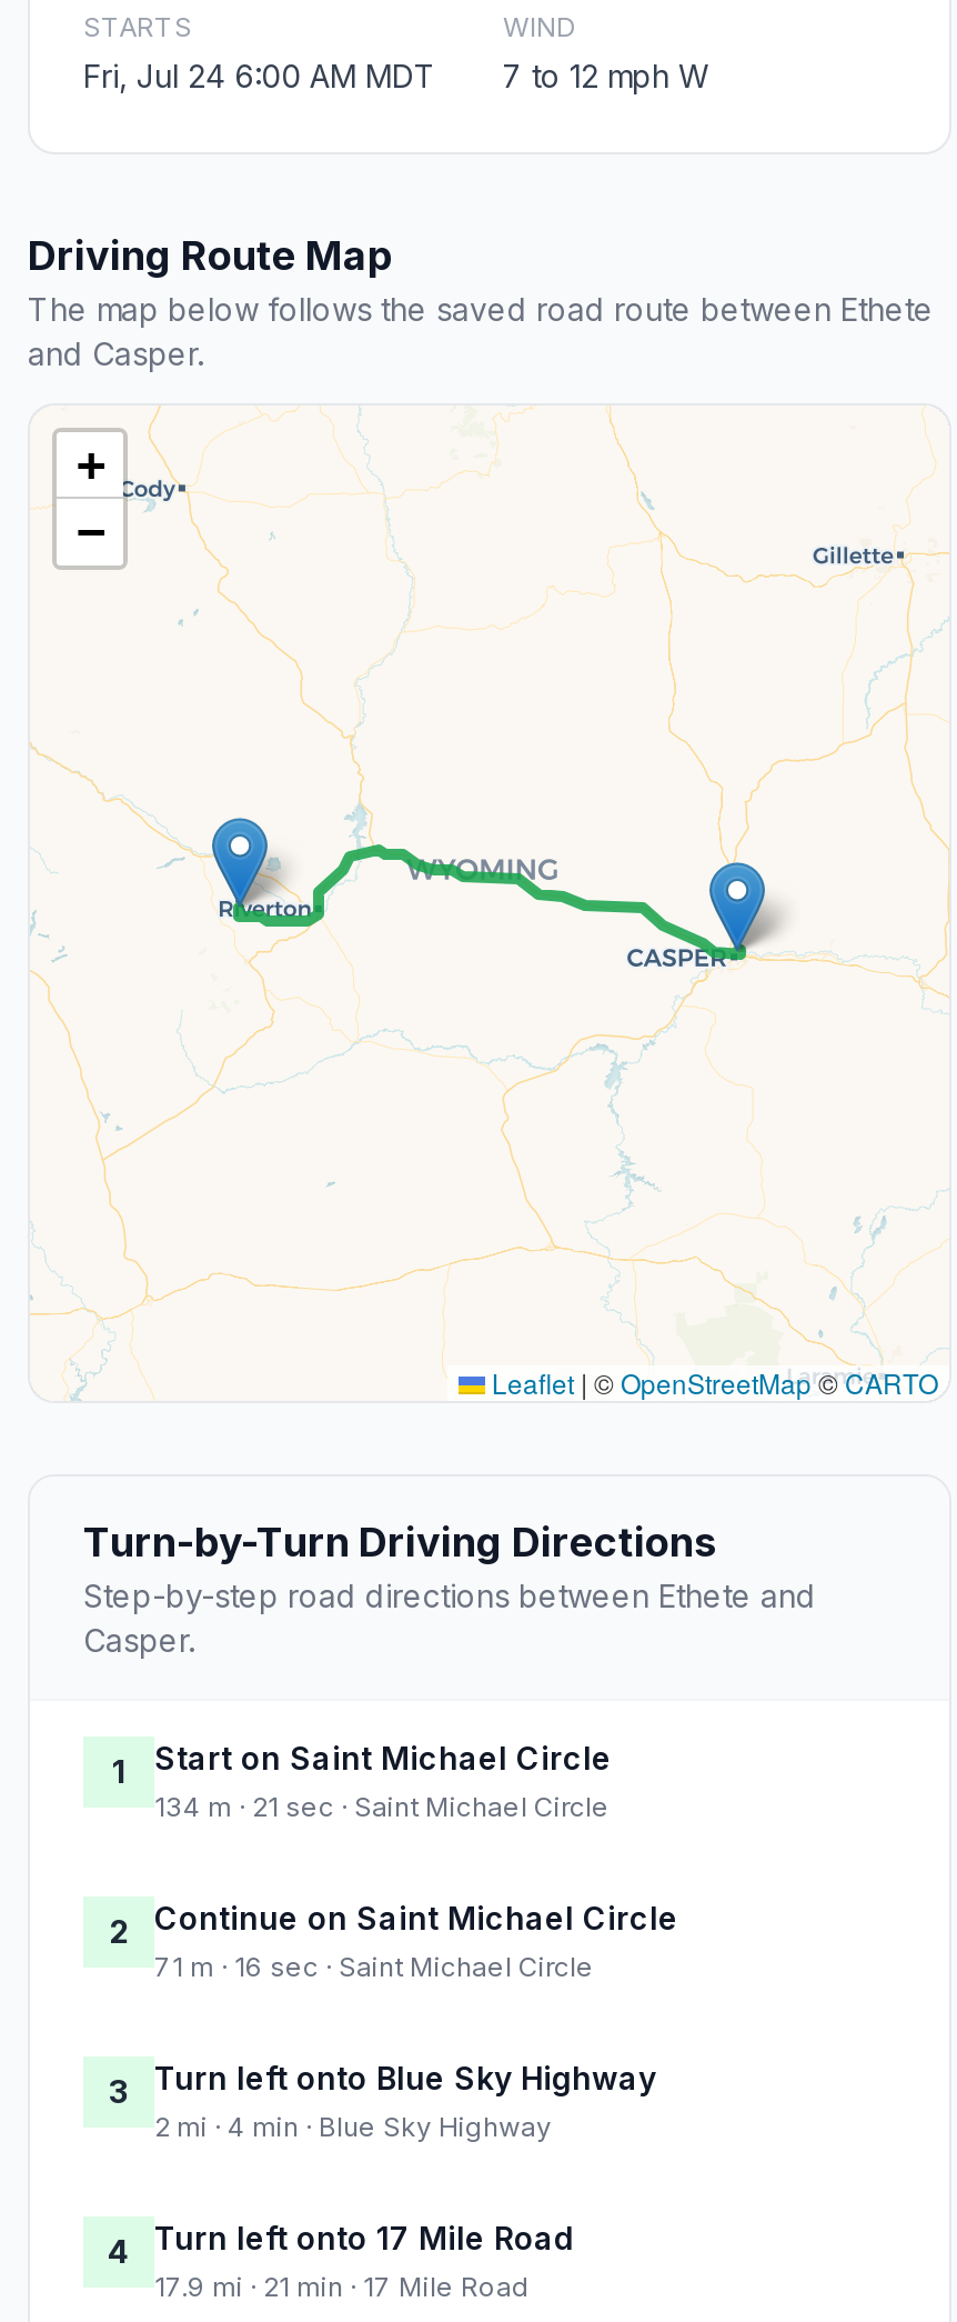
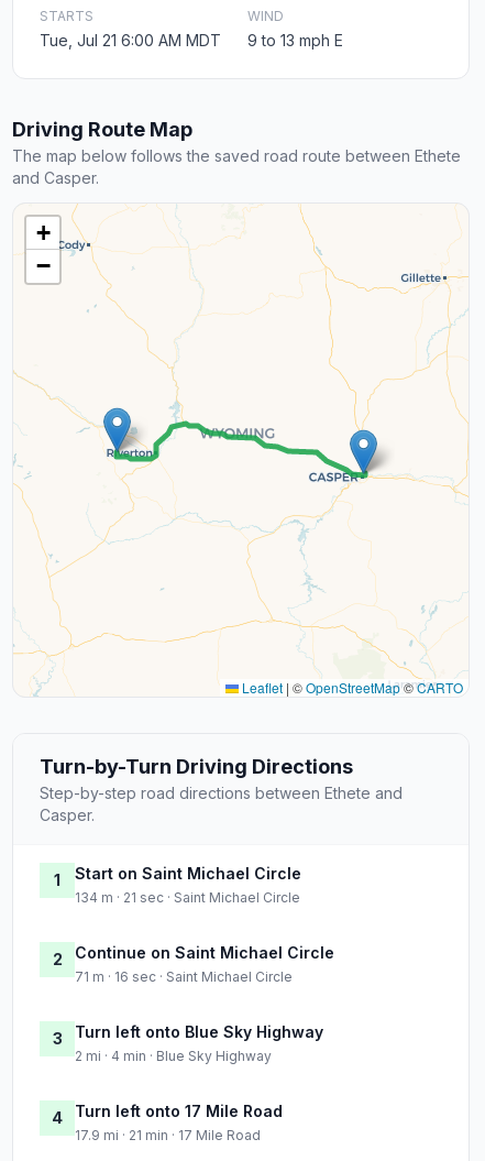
[83,57,436,95] Fri, Jul 24 6:00 AM MDT -> [40,31,221,50] Tue, Jul 21 6:00 AM MDT
[503,57,709,95] 7 to 12 mph W -> [247,31,343,50] 9 to 13 mph E

